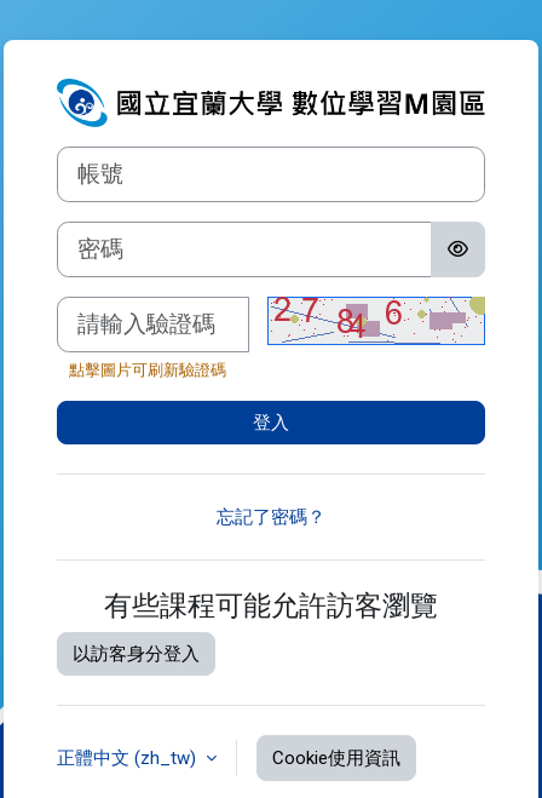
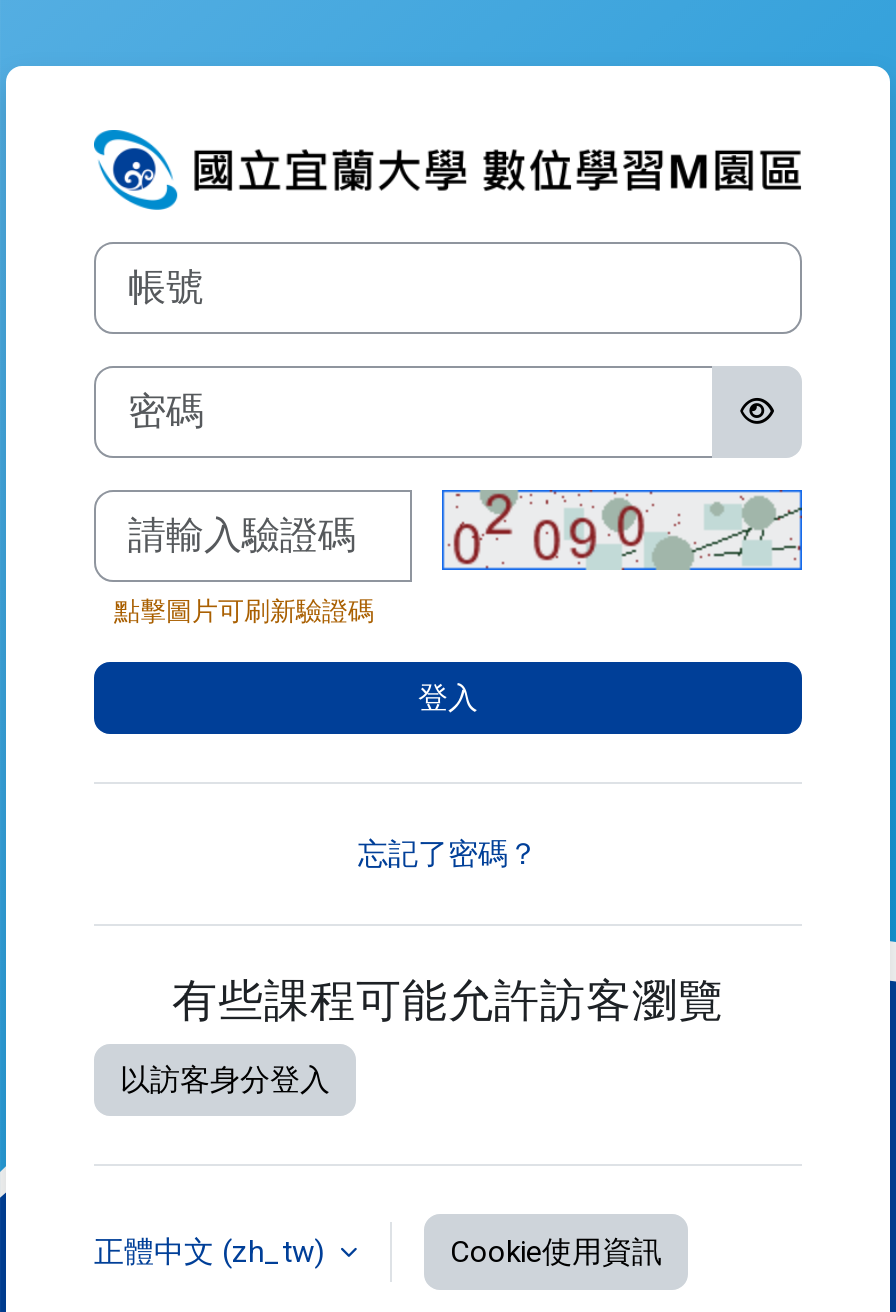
[272,295,486,346] [image] -> [452,488,804,570] [image]

